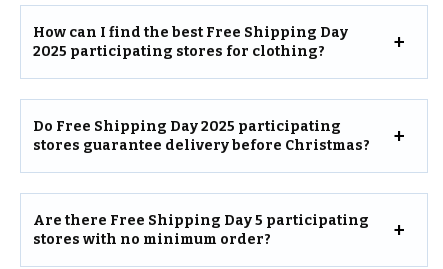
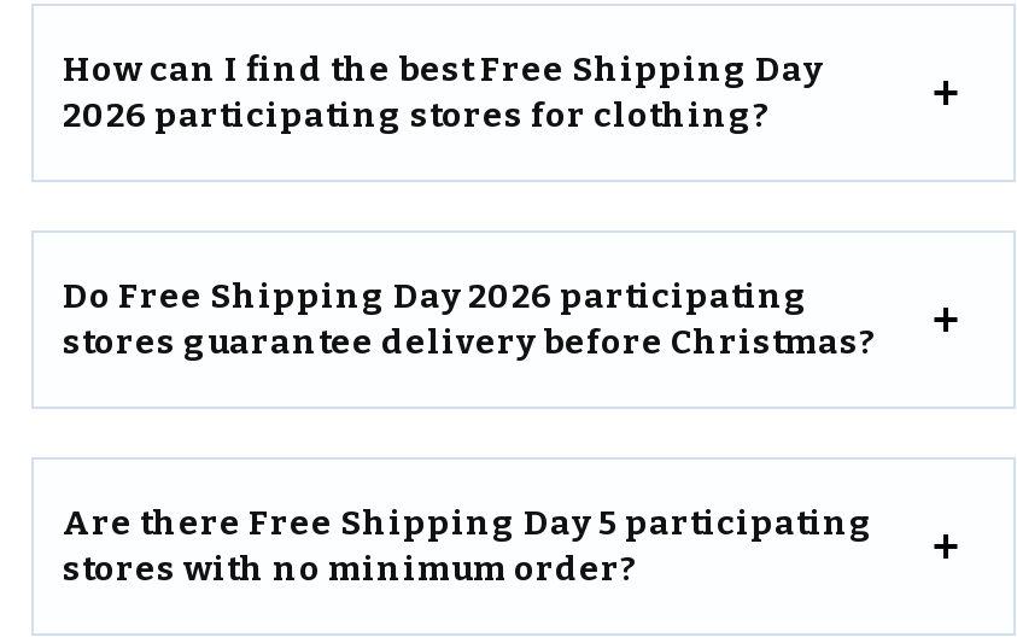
[33,43,325,60] 2025 participating stores for clothing? -> [63,95,770,136] 2026 participating stores for clothing?
[33,118,341,135] Do Free Shipping Day 2025 participating -> [63,276,808,317] Do Free Shipping Day 2026 participating

